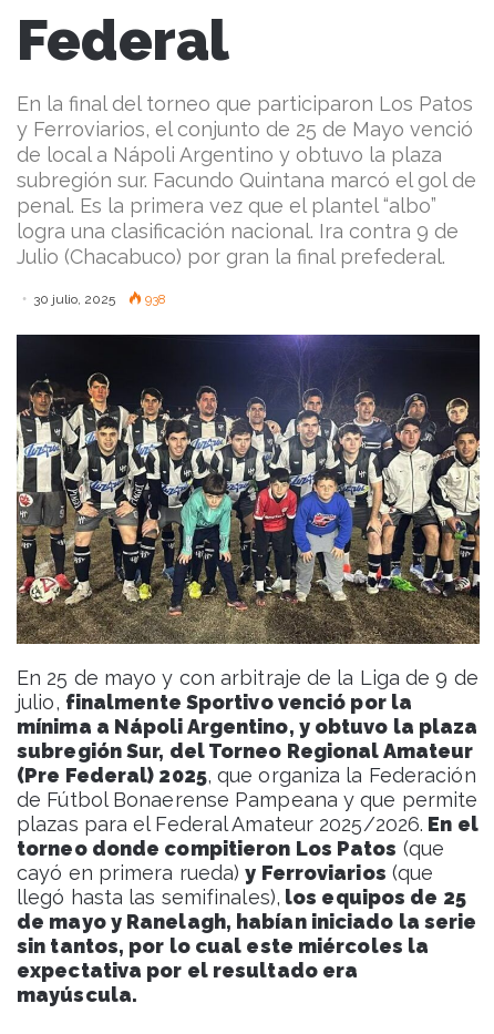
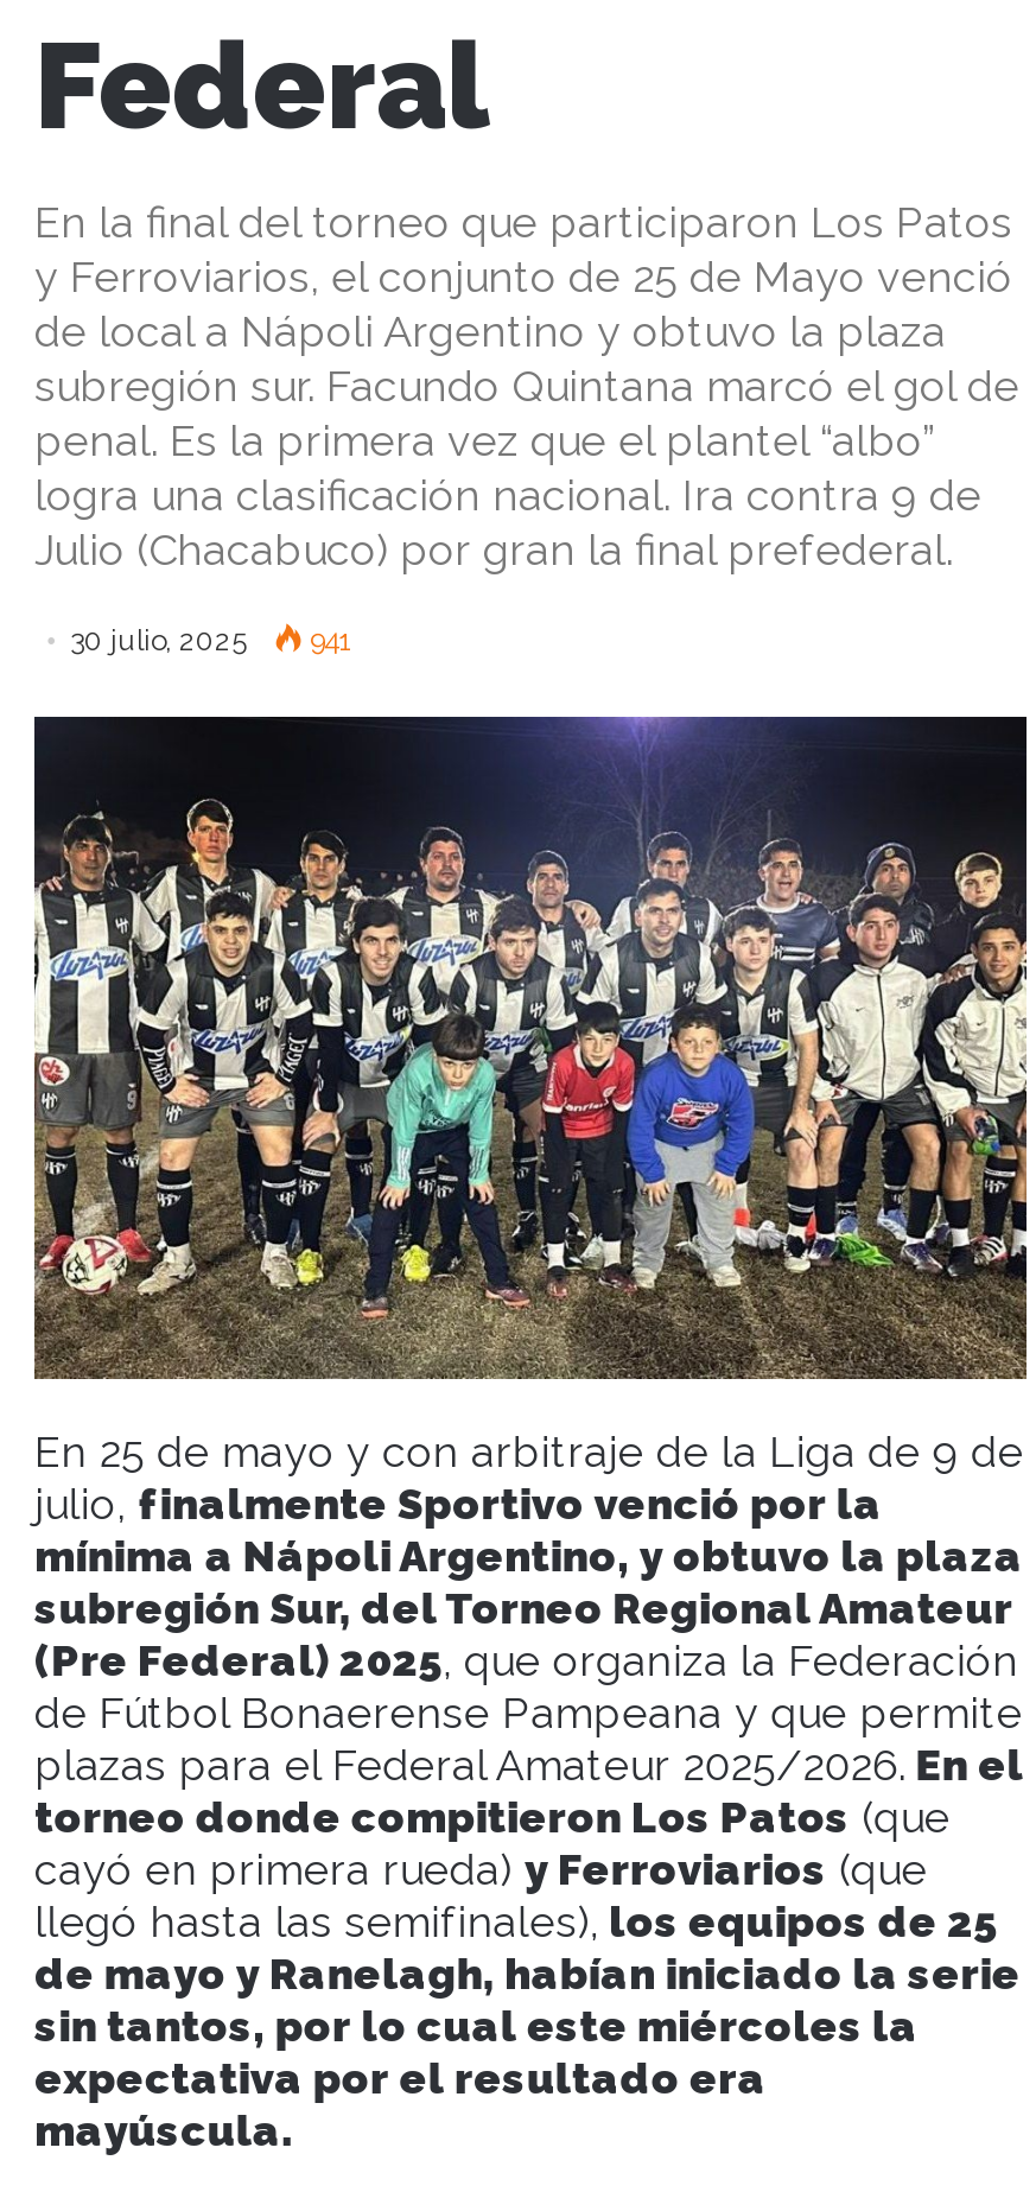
[33,292,166,307] 30 julio, 2025 938 -> [70,625,350,658] 30 julio, 2025 941

